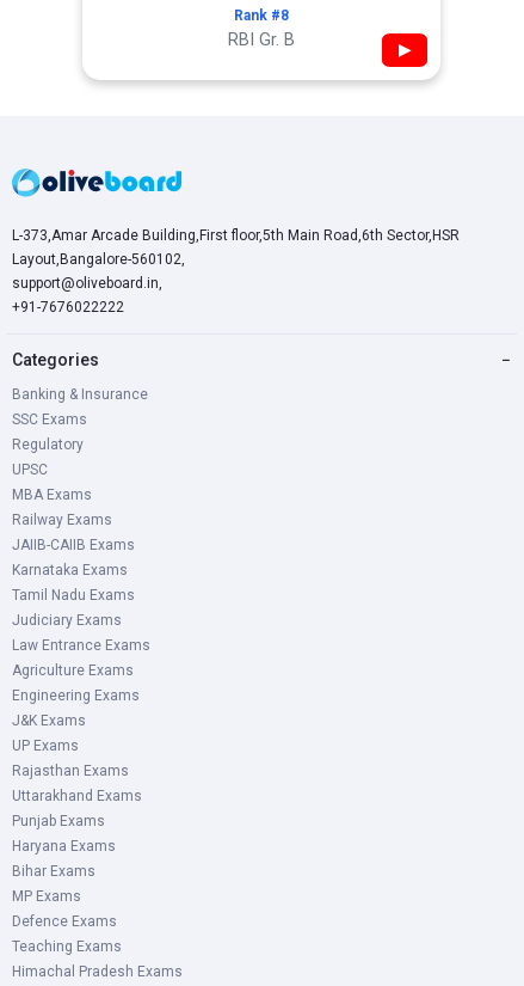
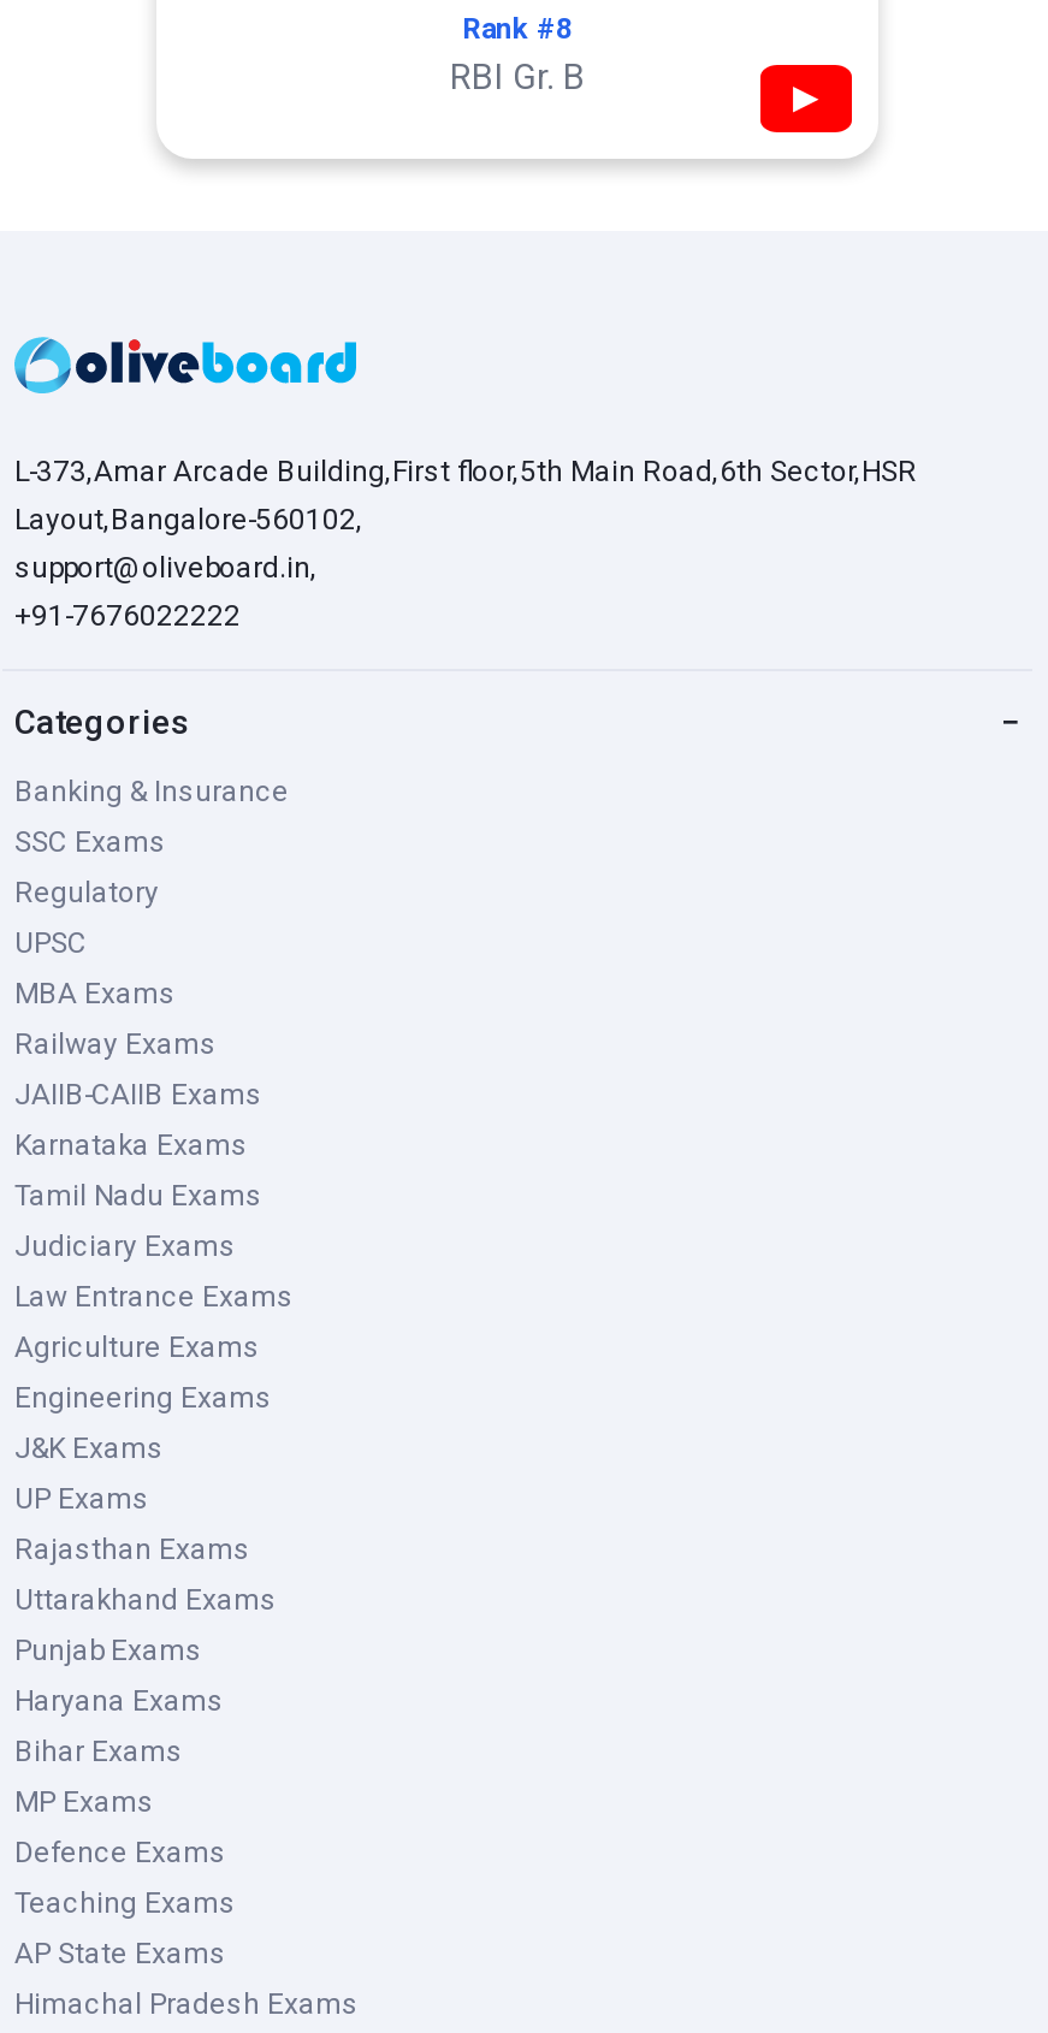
none -> [14,1937,226,1970] AP State Exams

